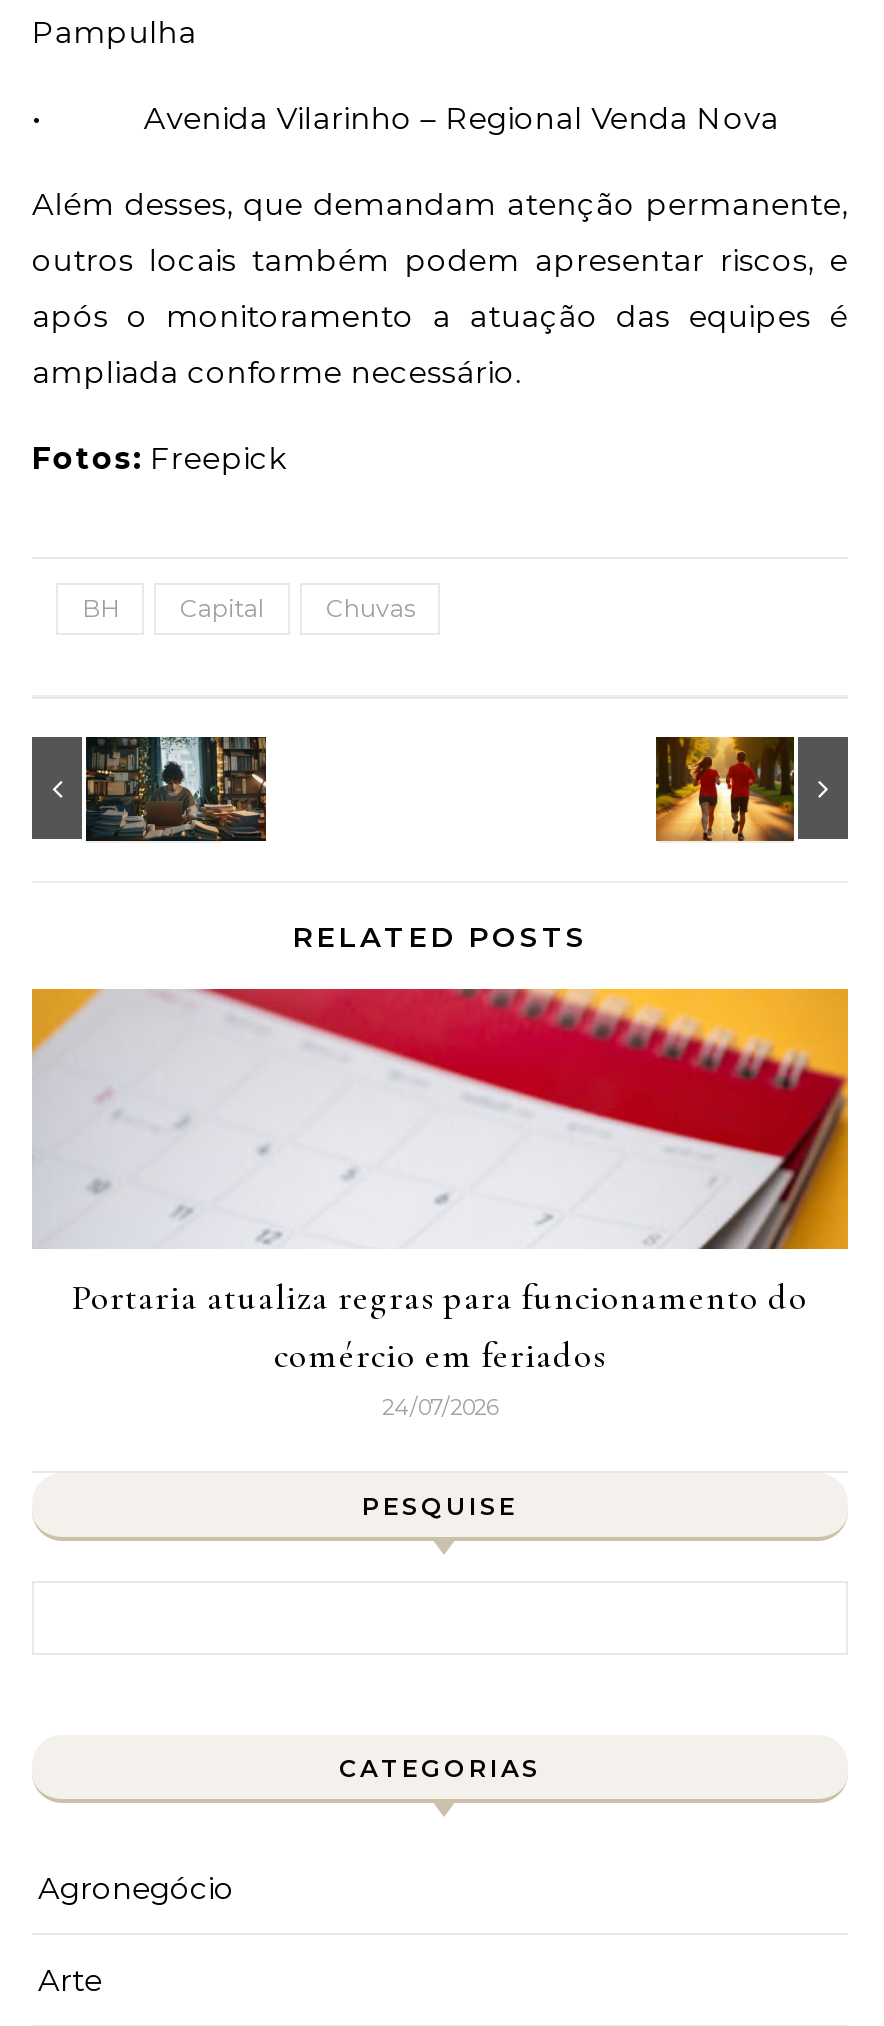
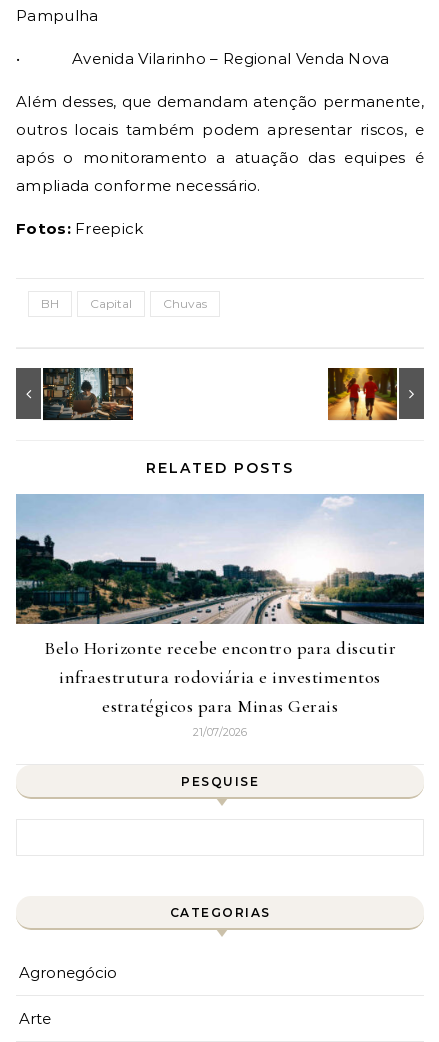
[30,988,850,1420] [image] | Portaria atualiza regras para funcionamento do | comércio em feriados | 24/07/2026 -> [15,494,425,739] [image] | Belo Horizonte recebe encontro para discutir | infraestrutura rodoviária e investimentos | estratégicos para Minas Gerais | 21/07/2026

